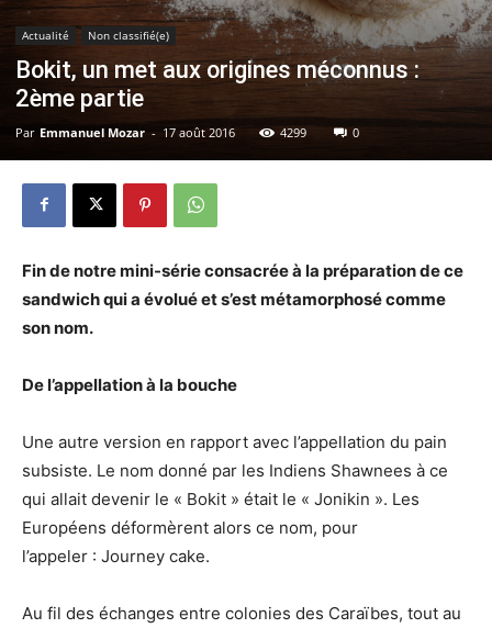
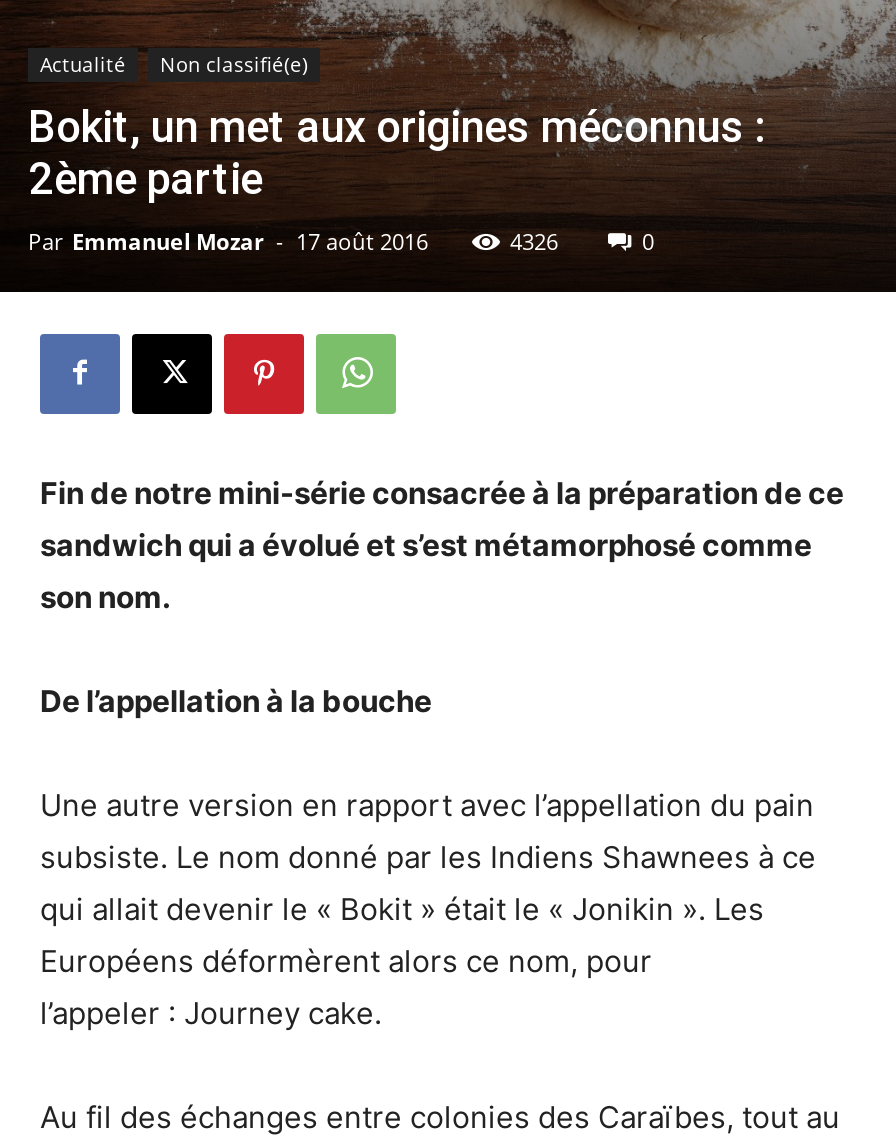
[280,124,306,140] 4299 -> [510,225,558,255] 4326

